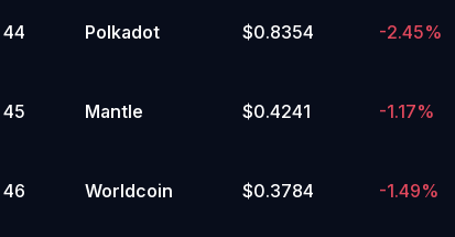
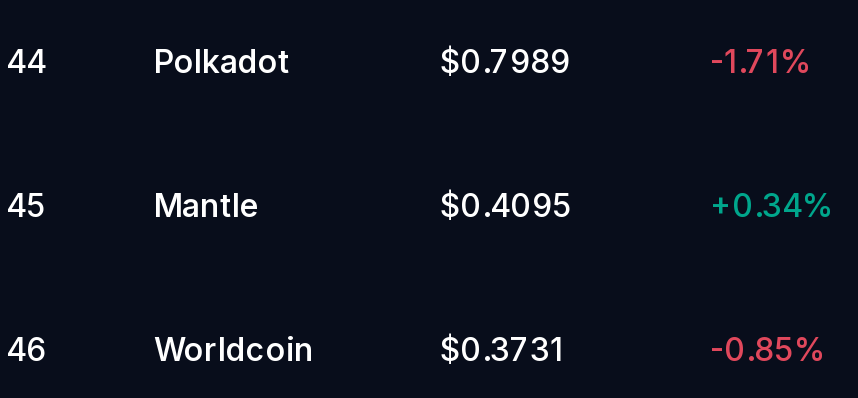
[242,21,314,43] $0.8354 -> [440,41,570,81] $0.7989
[379,21,442,43] -2.45% -> [710,41,812,81] -1.71%
[242,100,434,122] $0.4241 | -1.17% -> [440,185,834,225] $0.4095 | +0.34%
[242,180,314,202] $0.3784 -> [440,329,564,369] $0.3731
[379,180,438,202] -1.49% -> [710,329,826,369] -0.85%

